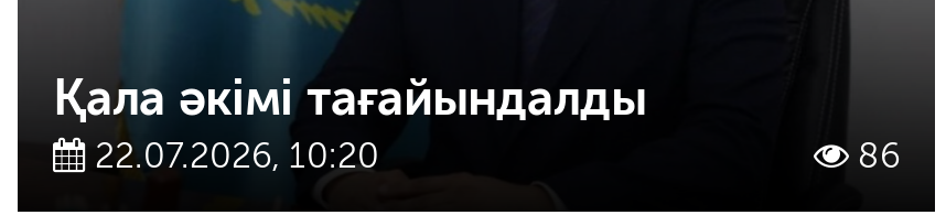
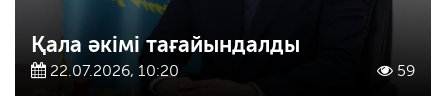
[849,135,900,177] 86 -> [393,61,415,80] 59

